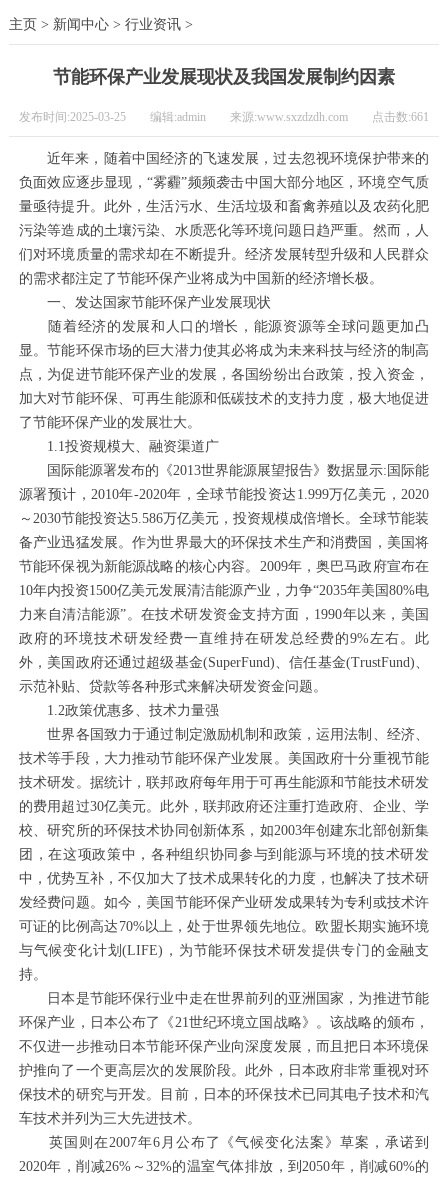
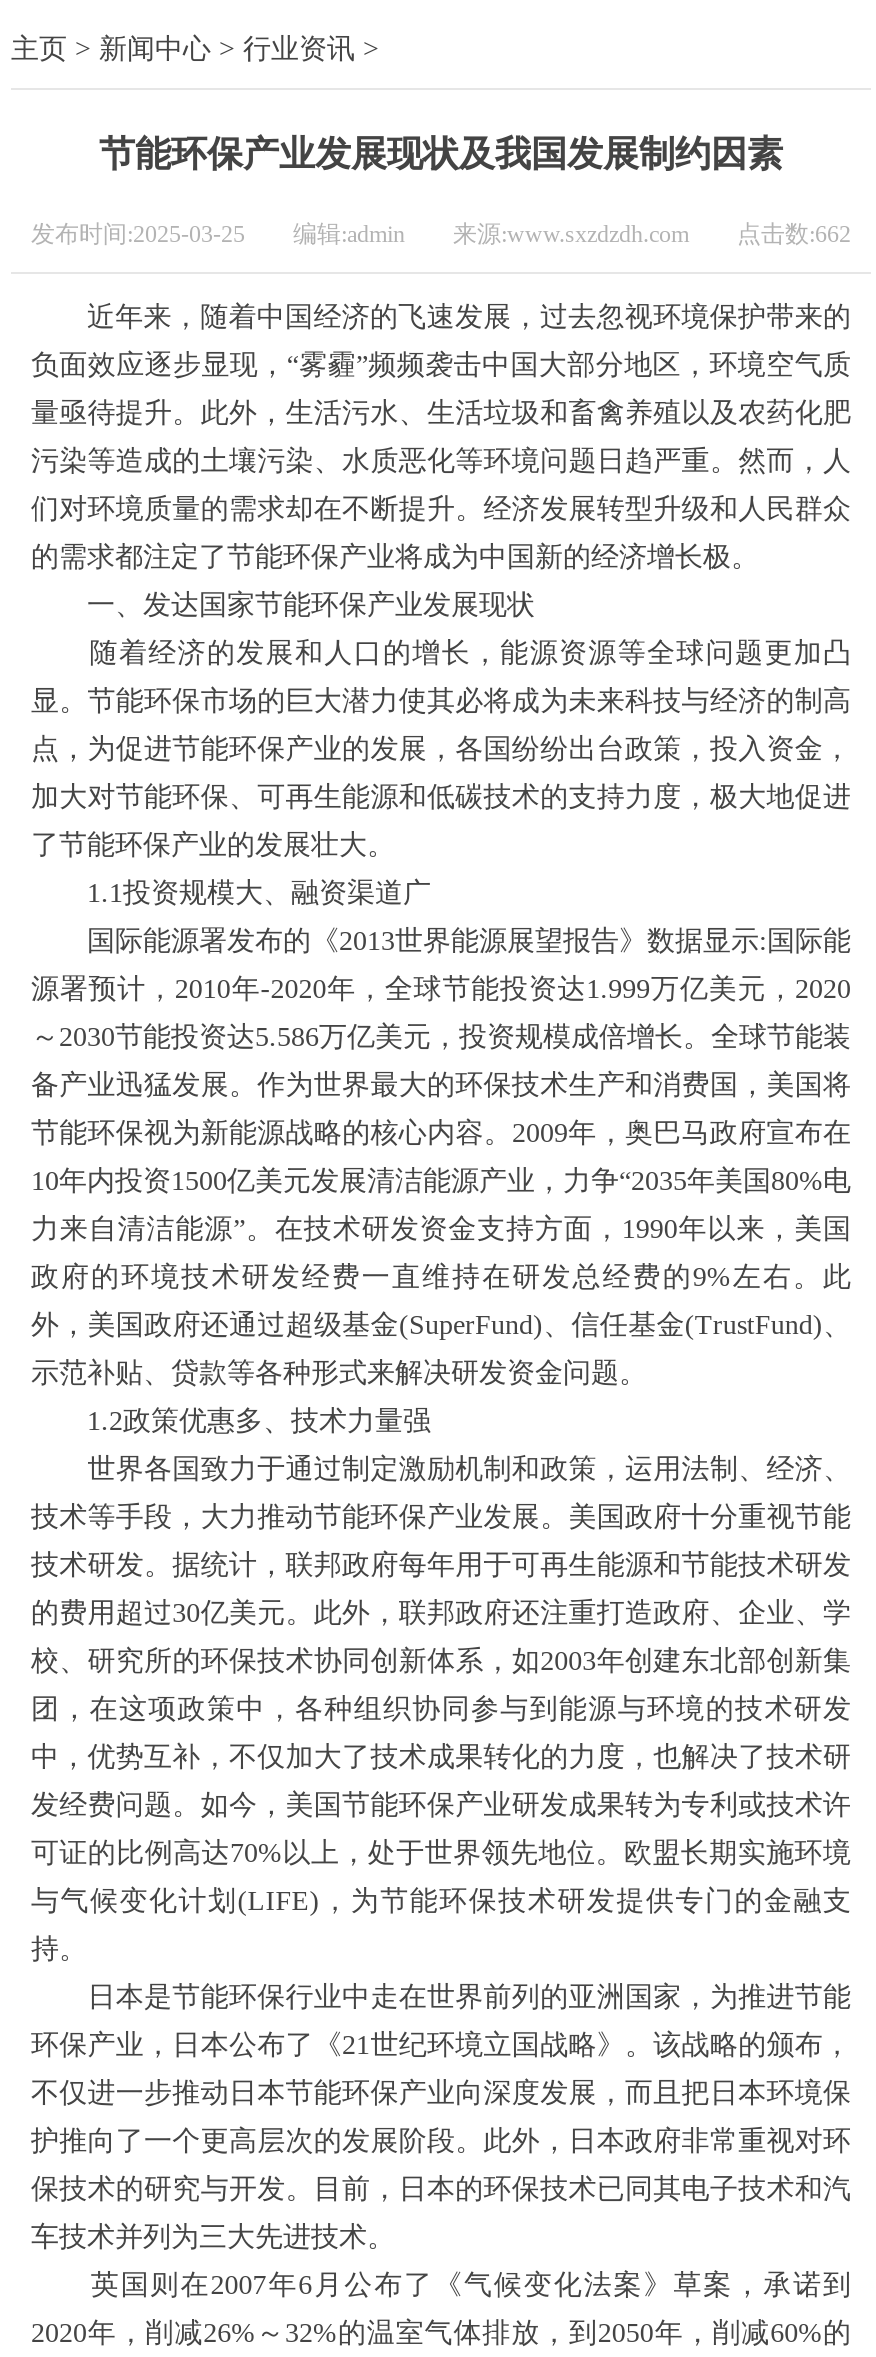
[19,110,429,124] 发布时间:2025-03-25 编辑:admin 来源:www.sxzdzdh.com 点击数:661 -> [31,219,851,247] 发布时间:2025-03-25 编辑:admin 来源:www.sxzdzdh.com 点击数:662

